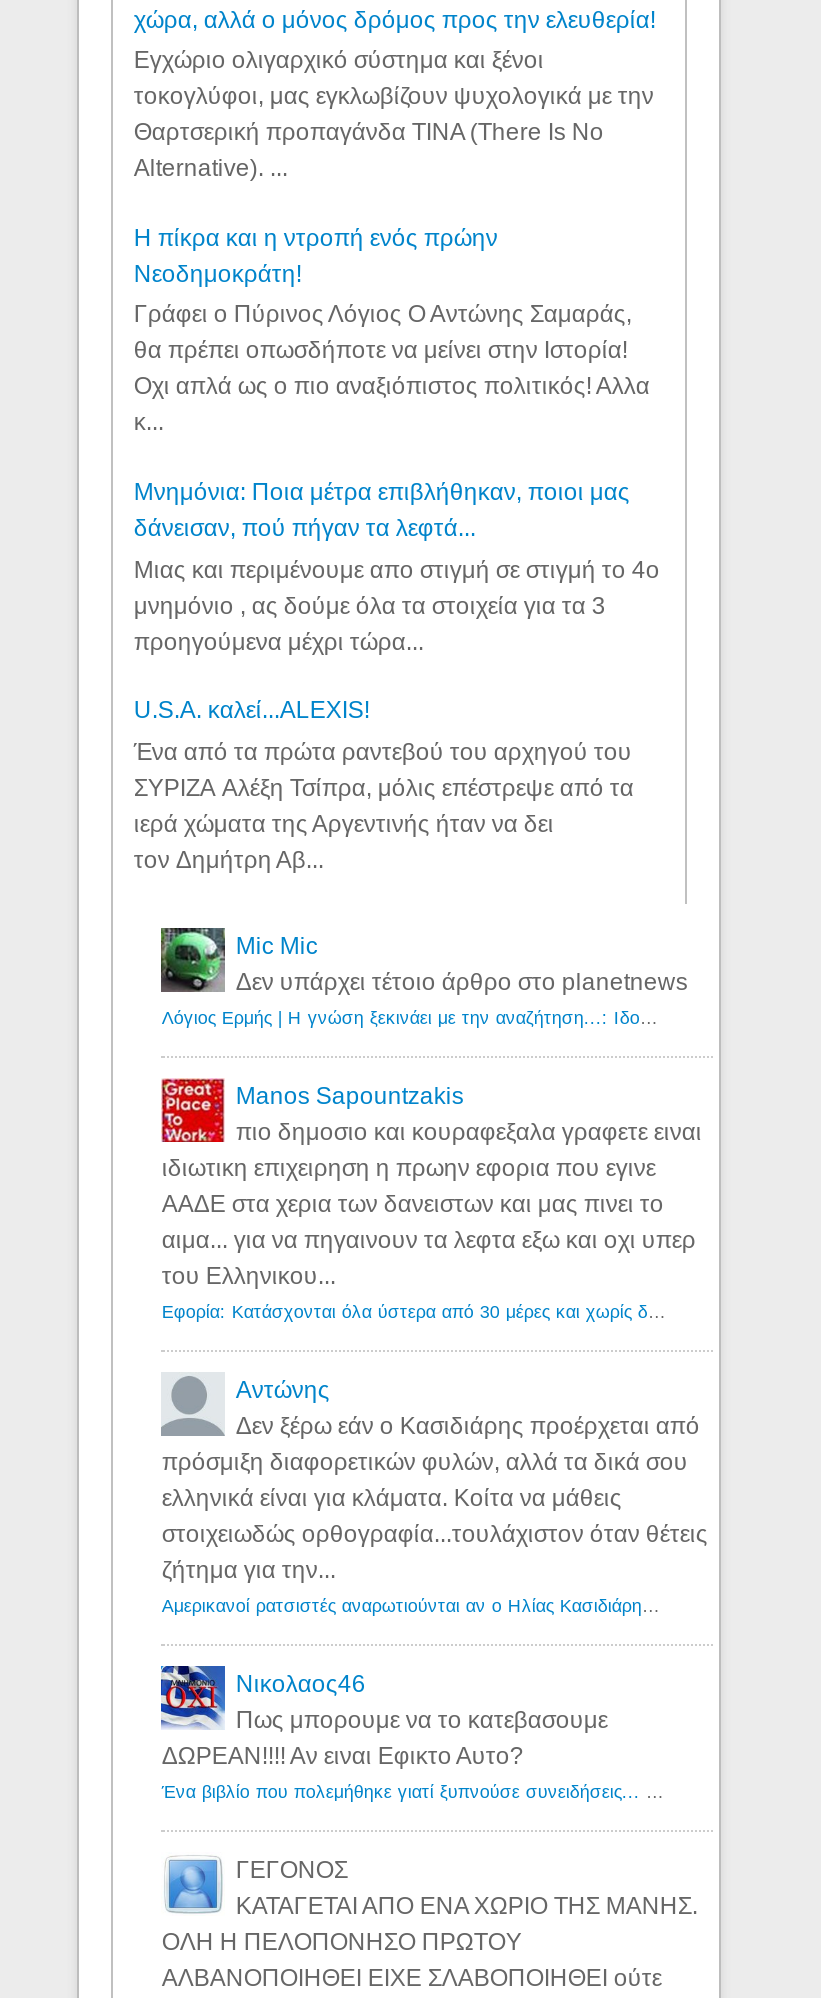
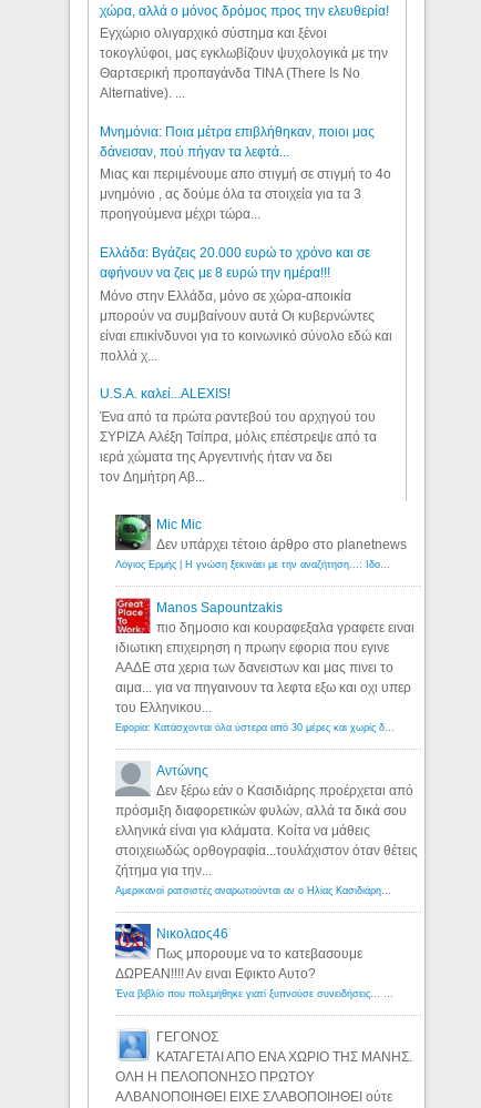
[134,224,650,437] Η πίκρα και η ντροπή ενός πρώην | Νεοδημοκράτη! | Γράφει ο Πύρινος Λόγιος Ο Αντώνης Σαμαράς, | θα πρέπει οπωσδήποτε να μείνει στην Ιστορία! | Οχι απλά ως ο πιο αναξιόπιστος πολιτικός! Αλλα | κ... -> none
moved [134,478,660,655] -> [100,124,392,222]: Μνημόνια: Ποια μέτρα επιβλήθηκαν, ποιοι μας | δάνεισαν, πού πήγαν τα λεφτά... | Μιας και περιμένουμε απο στιγμή σε στιγμή το 4ο | μνημόνιο , ας δούμε όλα τα στοιχεία για τα 3 | προηγούμενα μέχρι τώρα...
none -> [100,245,393,363] Ελλάδα: Βγάζεις 20.000 ευρώ το χρόνο και σε | αφήνουν να ζεις με 8 ευρώ την ημέρα!!! | Μόνο στην Ελλάδα, μόνο σε χώρα-αποικία | μπορούν να συμβαίνουν αυτά Οι κυβερνώντες | είναι επικίνδυνοι για το κοινωνικό σύνολο εδώ και | πολλά χ...

